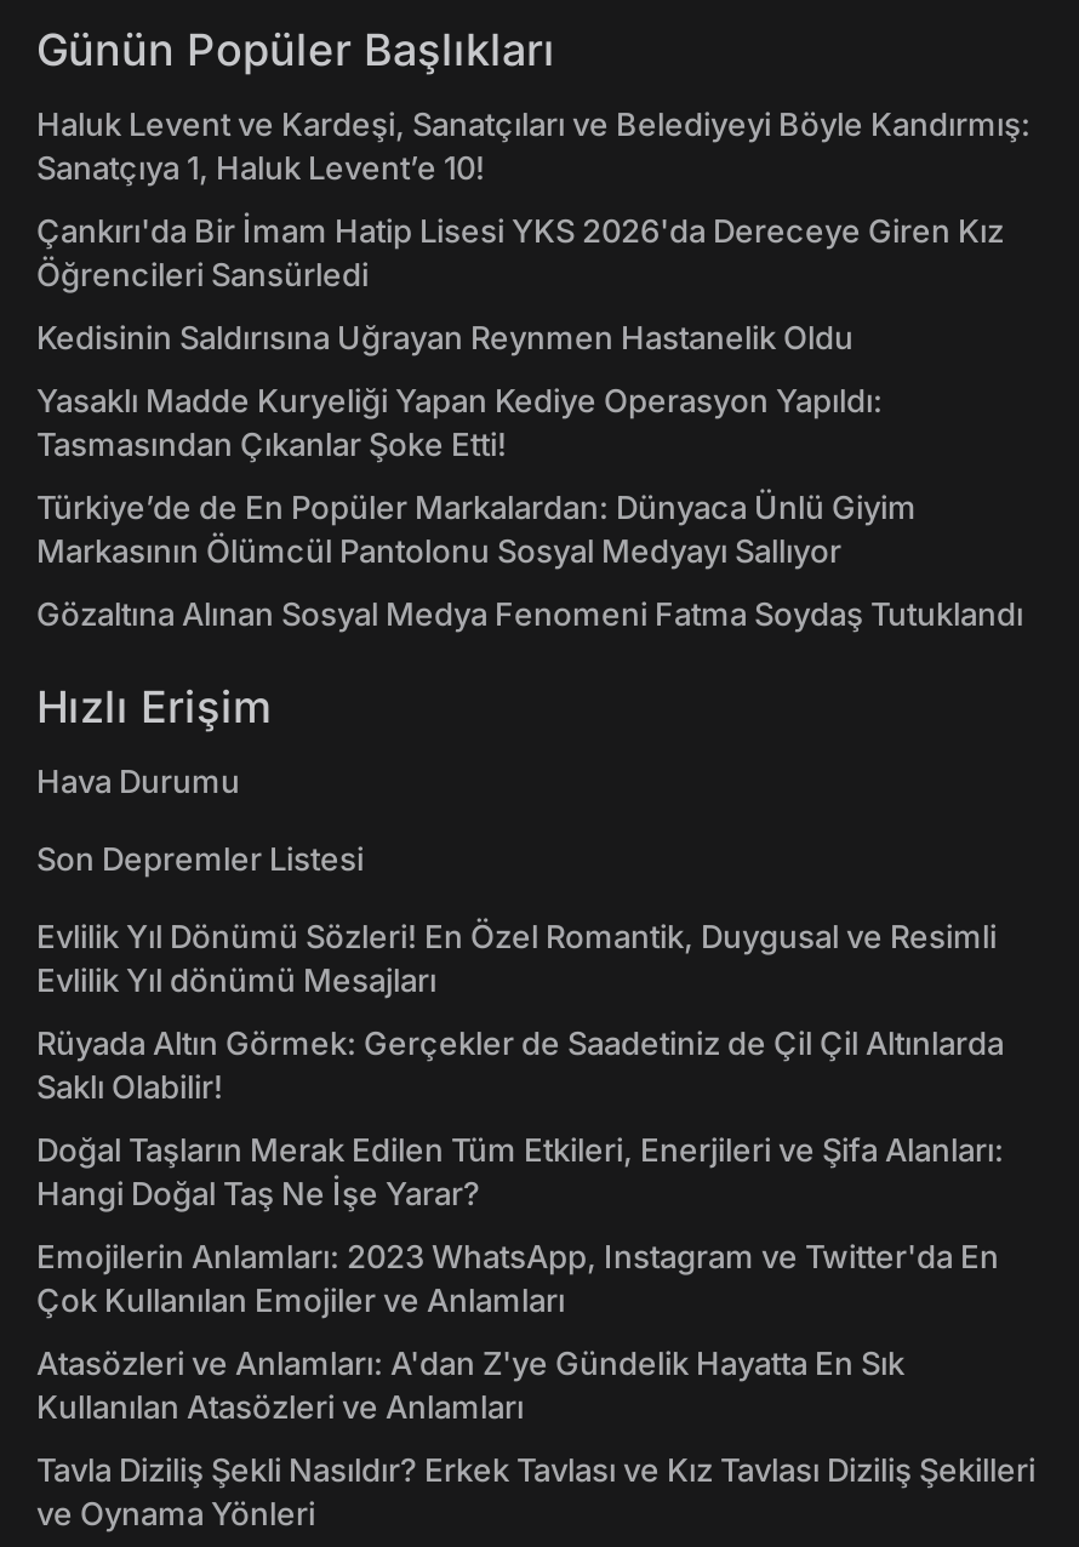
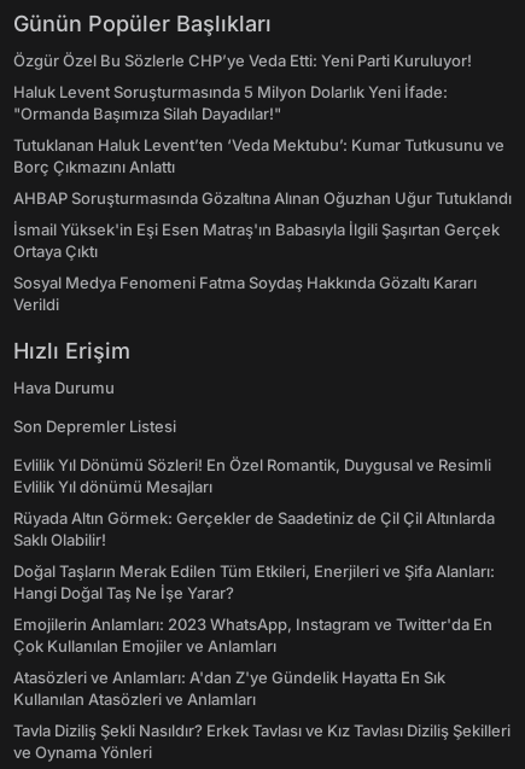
[36,104,1031,187] Haluk Levent ve Kardeşi, Sanatçıları ve Belediyeyi Böyle Kandırmış: | Sanatçıya 1, Haluk Levent’e 10! -> [13,51,472,70] Özgür Özel Bu Sözlerle CHP’ye Veda Etti: Yeni Parti Kuruluyor!
[36,211,1004,293] Çankırı'da Bir İmam Hatip Lisesi YKS 2026'da Dereceye Giren Kız | Öğrencileri Sansürledi -> [13,82,448,123] Haluk Levent Soruşturmasında 5 Milyon Dolarlık Yeni İfade: | "Ormanda Başımıza Silah Dayadılar!"
[36,318,854,356] Kedisinin Saldırısına Uğrayan Reynmen Hastanelik Oldu -> [13,135,504,176] Tutuklanan Haluk Levent’ten ‘Veda Mektubu’: Kumar Tutkusunu ve | Borç Çıkmazını Anlattı
[36,381,883,463] Yasaklı Madde Kuryeliği Yapan Kediye Operasyon Yapıldı: | Tasmasından Çıkanlar Şoke Etti! -> [13,188,512,208] AHBAP Soruşturmasında Gözaltına Alınan Oğuzhan Uğur Tutuklandı
[36,487,917,570] Türkiye’de de En Popüler Markalardan: Dünyaca Ünlü Giyim | Markasının Ölümcül Pantolonu Sosyal Medyayı Sallıyor -> [13,220,500,261] İsmail Yüksek'in Eşi Esen Matraş'ın Babasıyla İlgili Şaşırtan Gerçek | Ortaya Çıktı
[36,594,1023,633] Gözaltına Alınan Sosyal Medya Fenomeni Fatma Soydaş Tutuklandı -> [13,273,477,314] Sosyal Medya Fenomeni Fatma Soydaş Hakkında Gözaltı Kararı | Verildi

